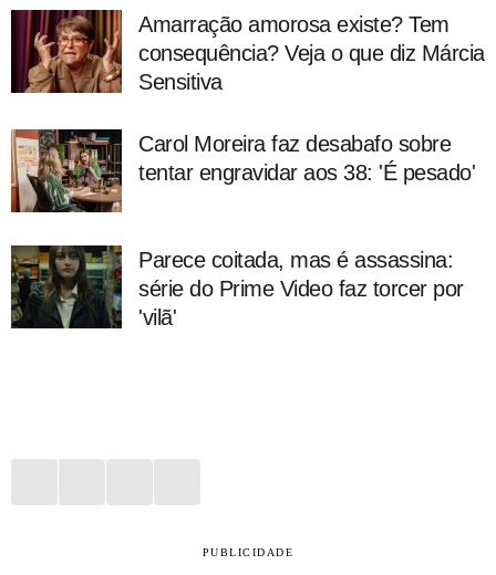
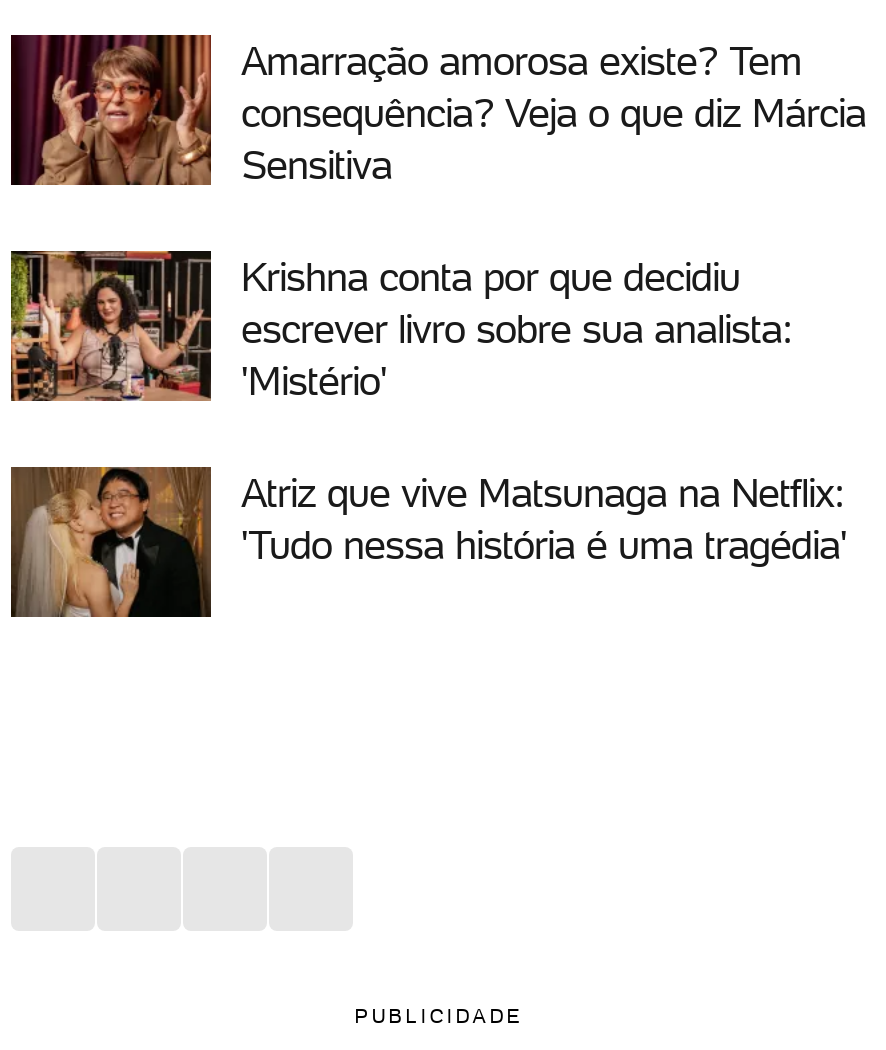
[11,128,475,213] [image] | Carol Moreira faz desabafo sobre | tentar engravidar aos 38: 'É pesado' -> [9,249,793,406] [image] | Krishna conta por que decidiu | escrever livro sobre sua analista: | 'Mistério'
[10,244,463,332] [image] | Parece coitada, mas é assassina: | série do Prime Video faz torcer por | 'vilã' -> [9,461,847,619] [image] | Atriz que vive Matsunaga na Netflix: | 'Tudo nessa história é uma tragédia'

